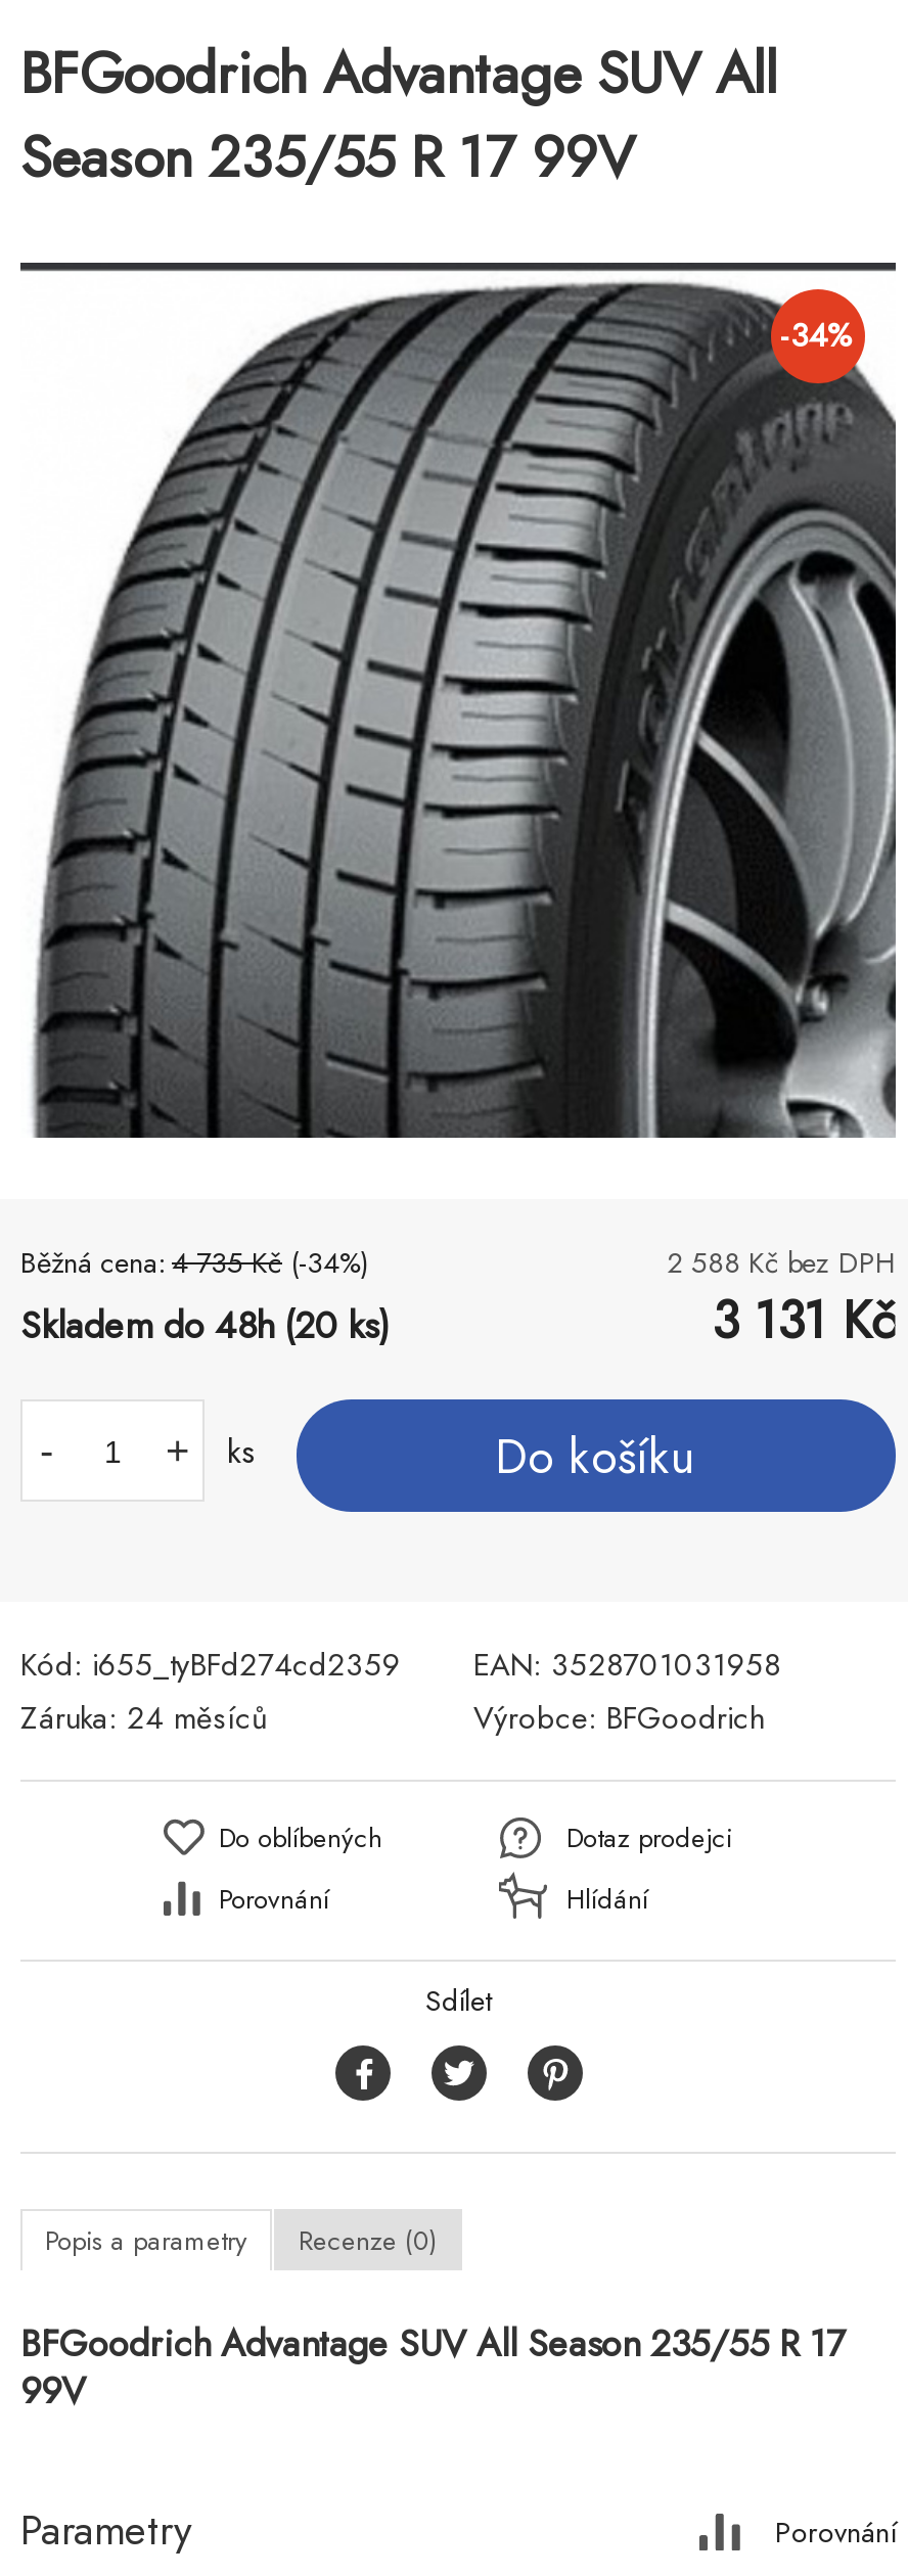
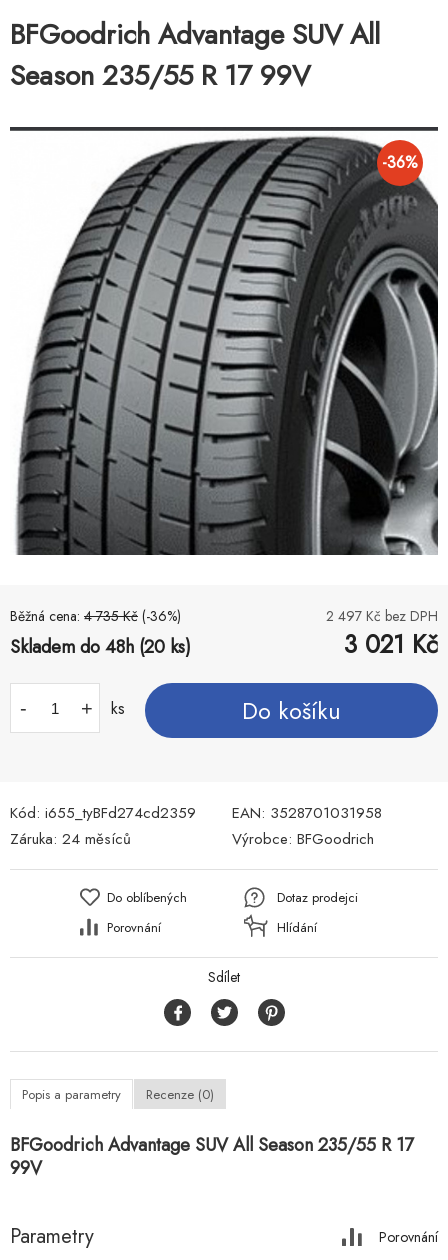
[780,312,854,359] -34% -> [381,151,417,174] -36%
[20,1242,368,1283] Běžná cena: 4 735 Kč (-34%) -> [10,606,181,626] Běžná cena: 4 735 Kč (-36%)
[667,1242,896,1283] 2 588 Kč bez DPH -> [326,606,438,626] 2 497 Kč bez DPH
[712,1283,896,1357] 3 131 Kč -> [344,626,438,662] 3 021 Kč

